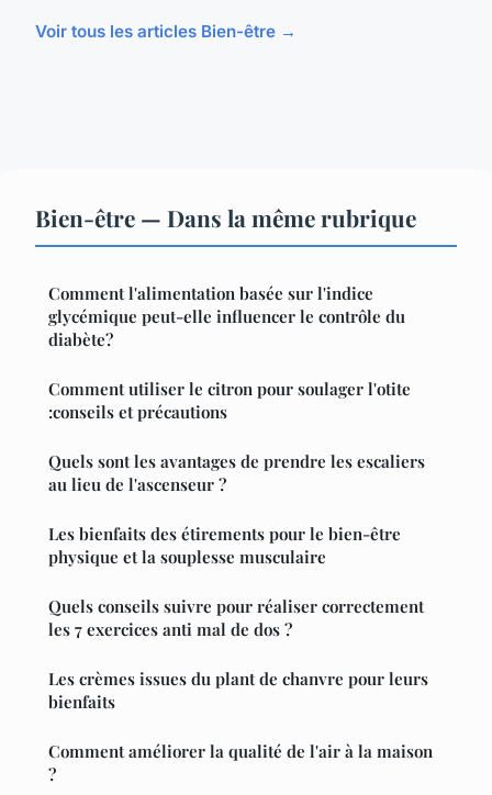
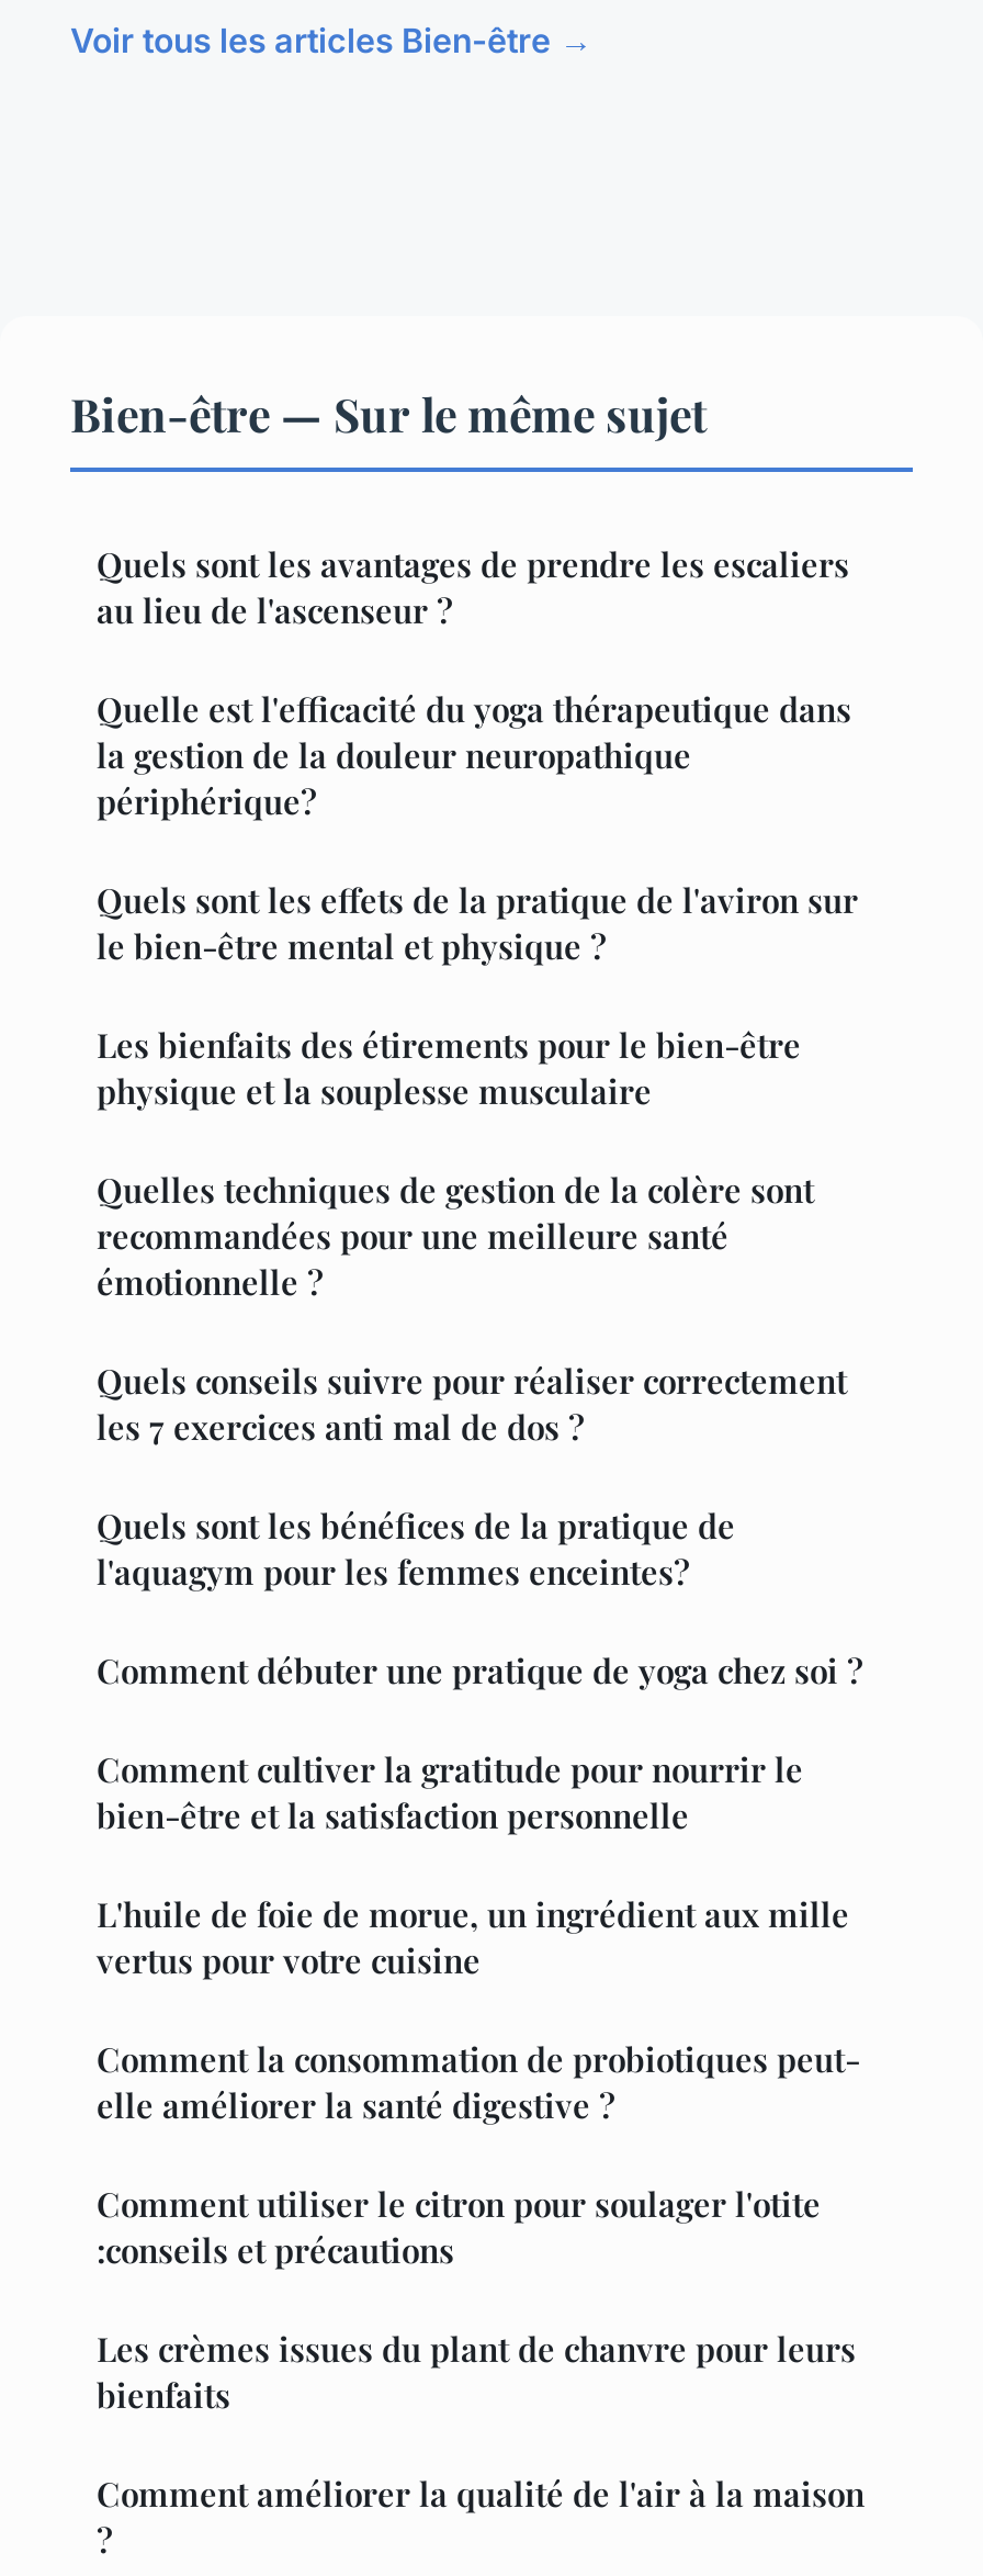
[35,202,416,351] Bien-être — Dans la même rubrique | Comment l'alimentation basée sur l'indice | glycémique peut-elle influencer le contrôle du | diabète? -> [70,383,862,2128] Bien-être — Sur le même sujet | Quelle est l'efficacité du yoga thérapeutique dans | la gestion de la douleur neuropathique | périphérique? | Quels sont les effets de la pratique de l'aviron sur | le bien-être mental et physique ? | Quelles techniques de gestion de la colère sont | recommandées pour une meilleure santé | émotionnelle ? | Quels sont les bénéfices de la pratique de | l'aquagym pour les femmes enceintes? | Comment débuter une pratique de yoga chez soi ? | Comment cultiver la gratitude pour nourrir le | bien-être et la satisfaction personnelle | L'huile de foie de morue, un ingrédient aux mille | vertus pour votre cuisine | Comment la consommation de probiotiques peut- | elle améliorer la santé digestive ?
moved [48,378,411,423] -> [97,2183,821,2273]: Comment utiliser le citron pour soulager l'otite | :conseils et précautions
moved [48,451,425,641] -> [97,543,849,1449]: Quels sont les avantages de prendre les escaliers | au lieu de l'ascenseur ? | Les bienfaits des étirements pour le bien-être | physique et la souplesse musculaire | Quels conseils suivre pour réaliser correctement | les 7 exercices anti mal de dos ?

